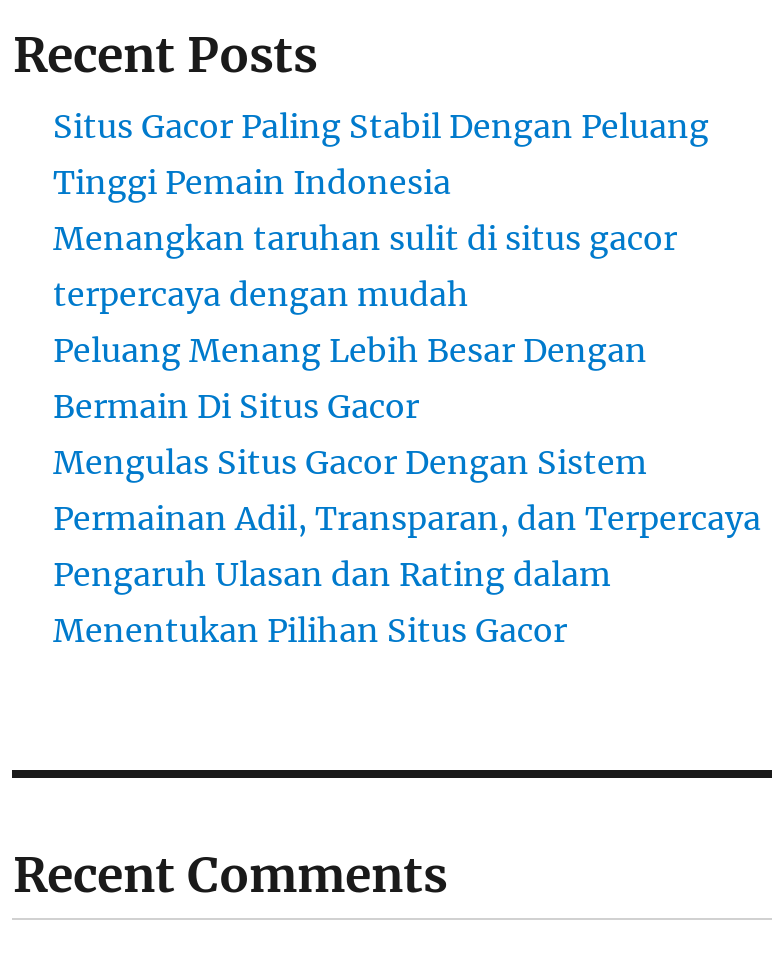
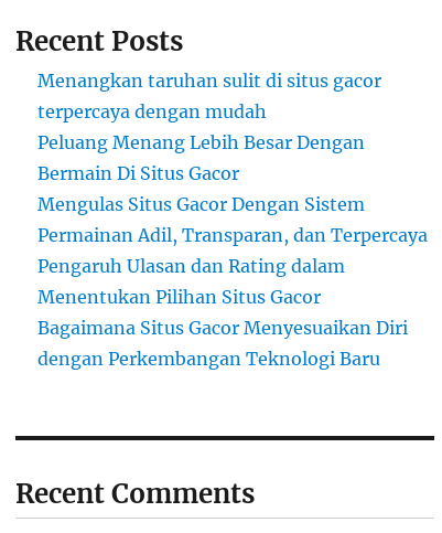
[53,106,709,202] Situs Gacor Paling Stabil Dengan Peluang | Tinggi Pemain Indonesia -> none
moved [53,218,761,650] -> [38,70,428,308]: Menangkan taruhan sulit di situs gacor | terpercaya dengan mudah | Peluang Menang Lebih Besar Dengan | Bermain Di Situs Gacor | Mengulas Situs Gacor Dengan Sistem | Permainan Adil, Transparan, dan Terpercaya | Pengaruh Ulasan dan Rating dalam | Menentukan Pilihan Situs Gacor
none -> [38,317,408,370] Bagaimana Situs Gacor Menyesuaikan Diri | dengan Perkembangan Teknologi Baru

